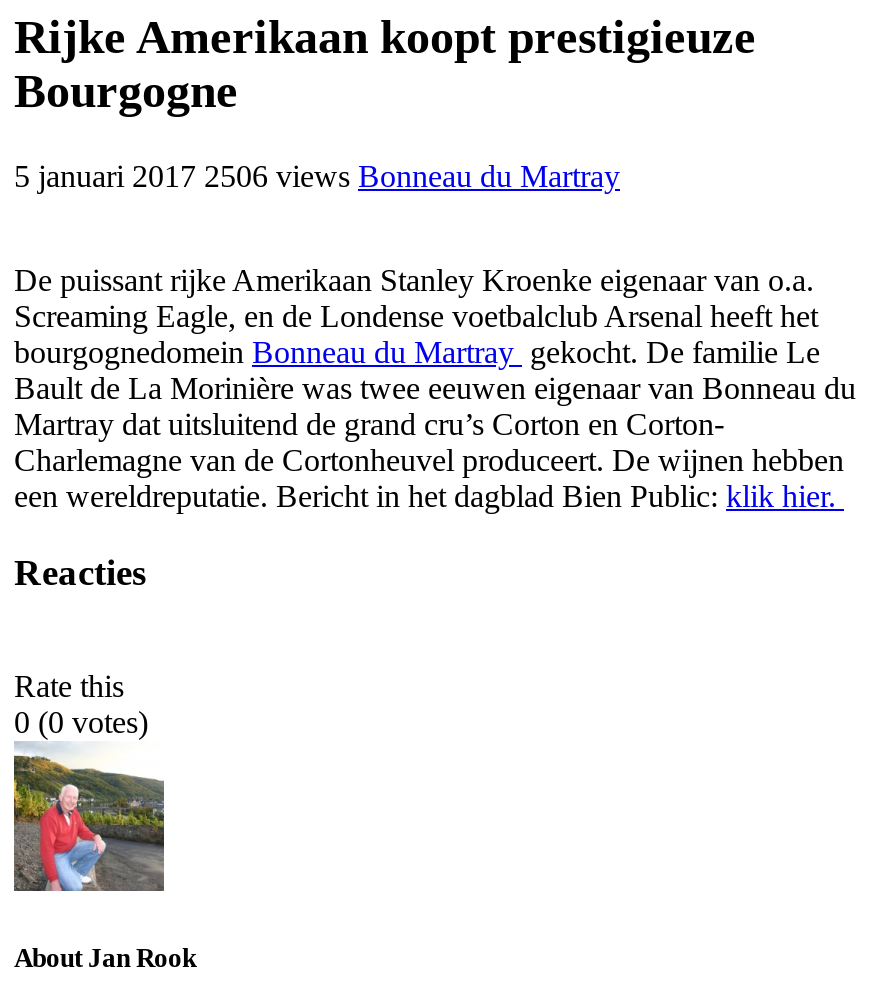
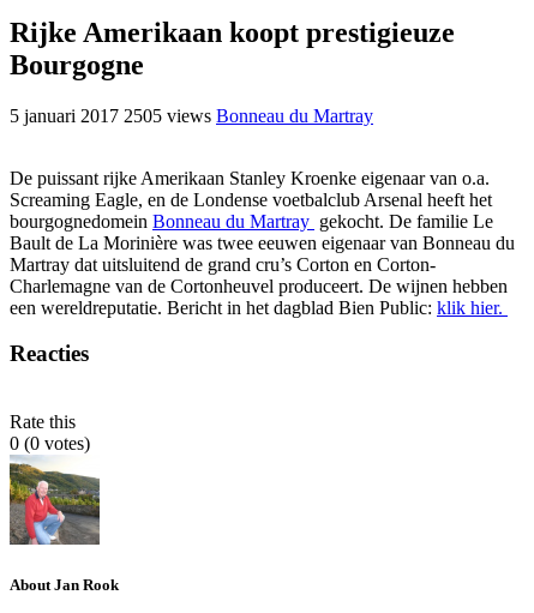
[14,158,620,192] 5 januari 2017 2506 views Bonneau du Martray -> [10,105,373,125] 5 januari 2017 2505 views Bonneau du Martray

